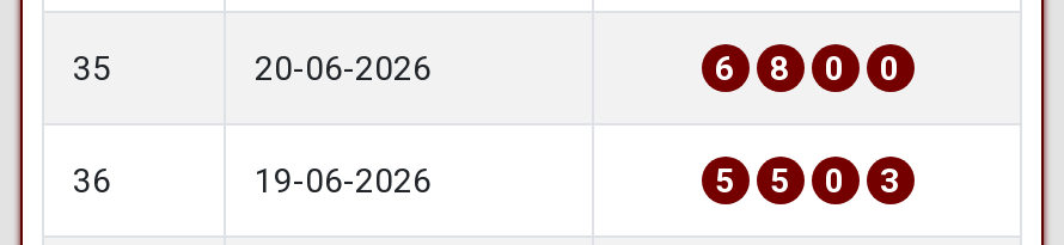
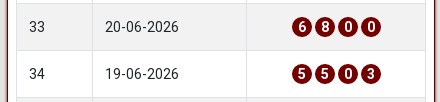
[73,48,111,87] 35 -> [29,19,45,35] 33
[73,161,111,199] 36 -> [29,66,45,82] 34

